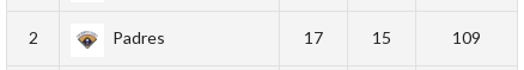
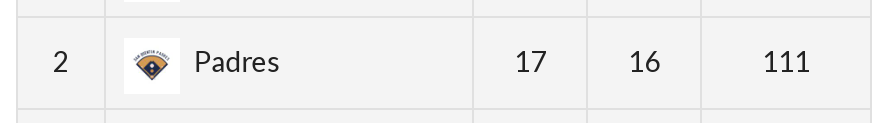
[372,27,391,48] 15 -> [628,44,660,78] 16
[452,27,481,48] 109 -> [762,44,810,78] 111

